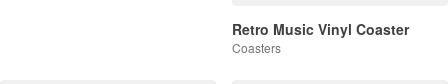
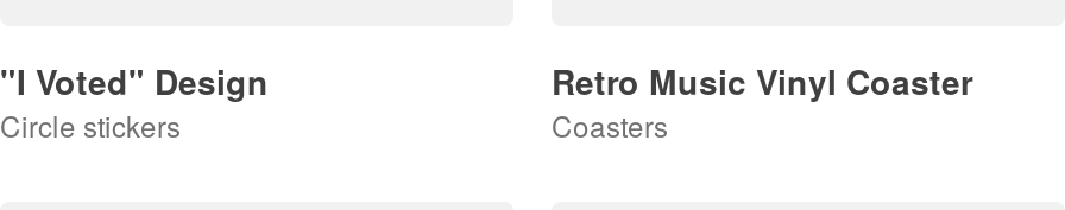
none -> [0,56,269,144] "I Voted" Design | Circle stickers

